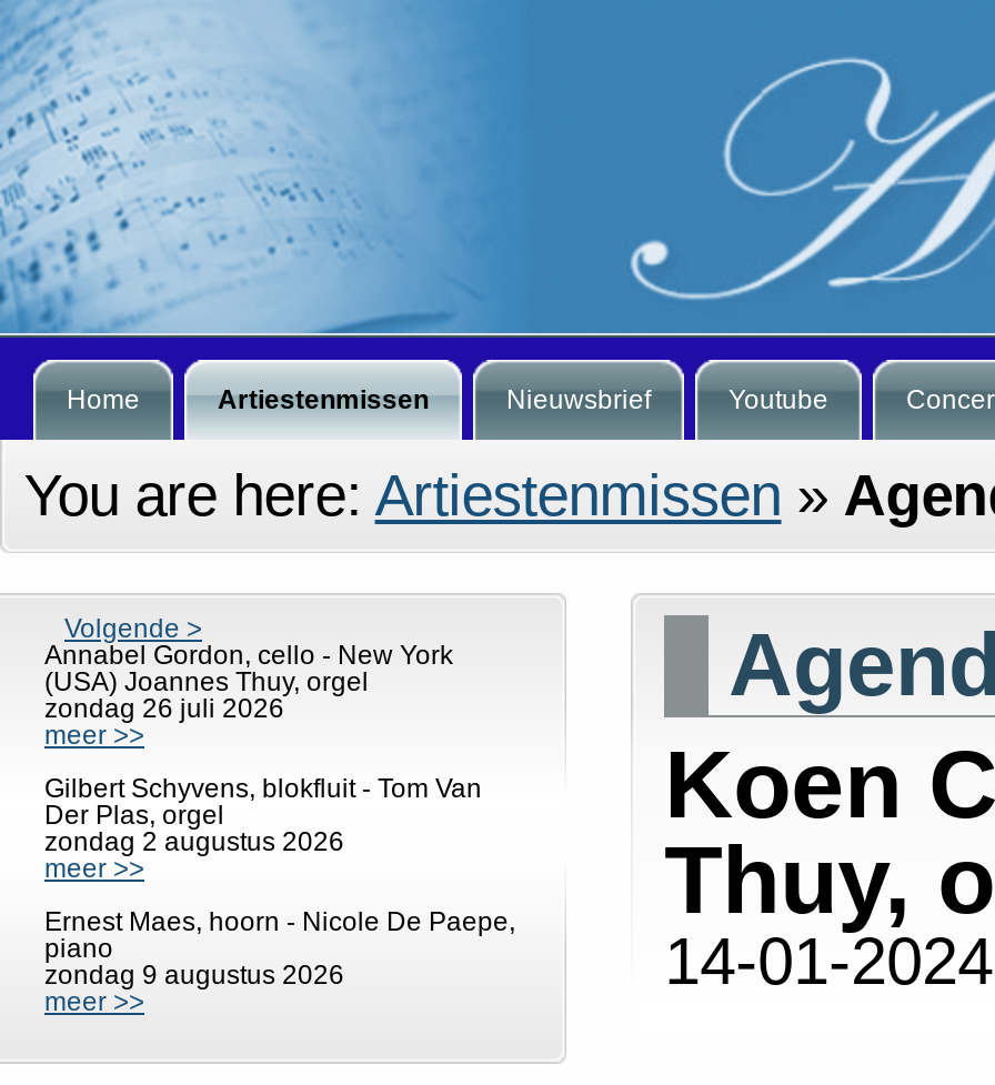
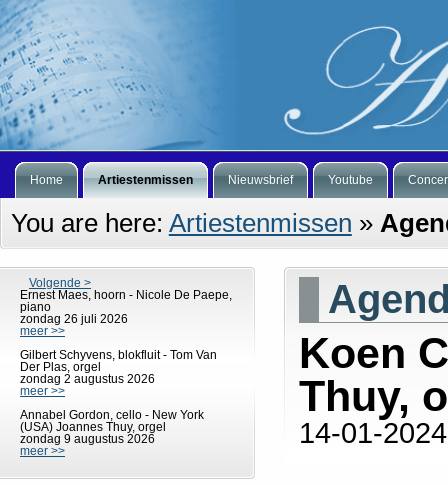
moved [44,639,453,697] -> [20,408,204,434]: Annabel Gordon, cello - New York | (USA) Joannes Thuy, orgel
moved [44,905,515,963] -> [20,288,232,314]: Ernest Maes, hoorn - Nicole De Paepe, | piano

